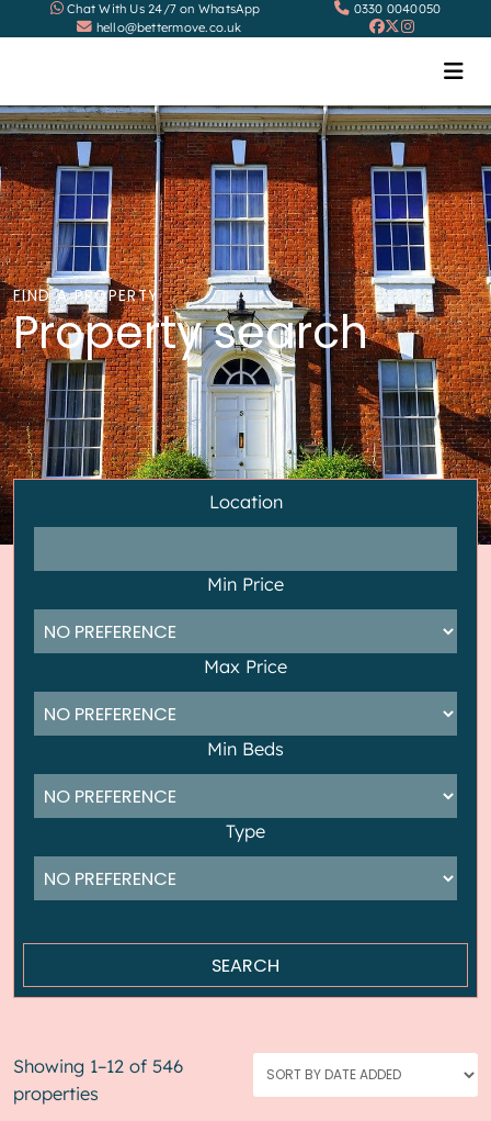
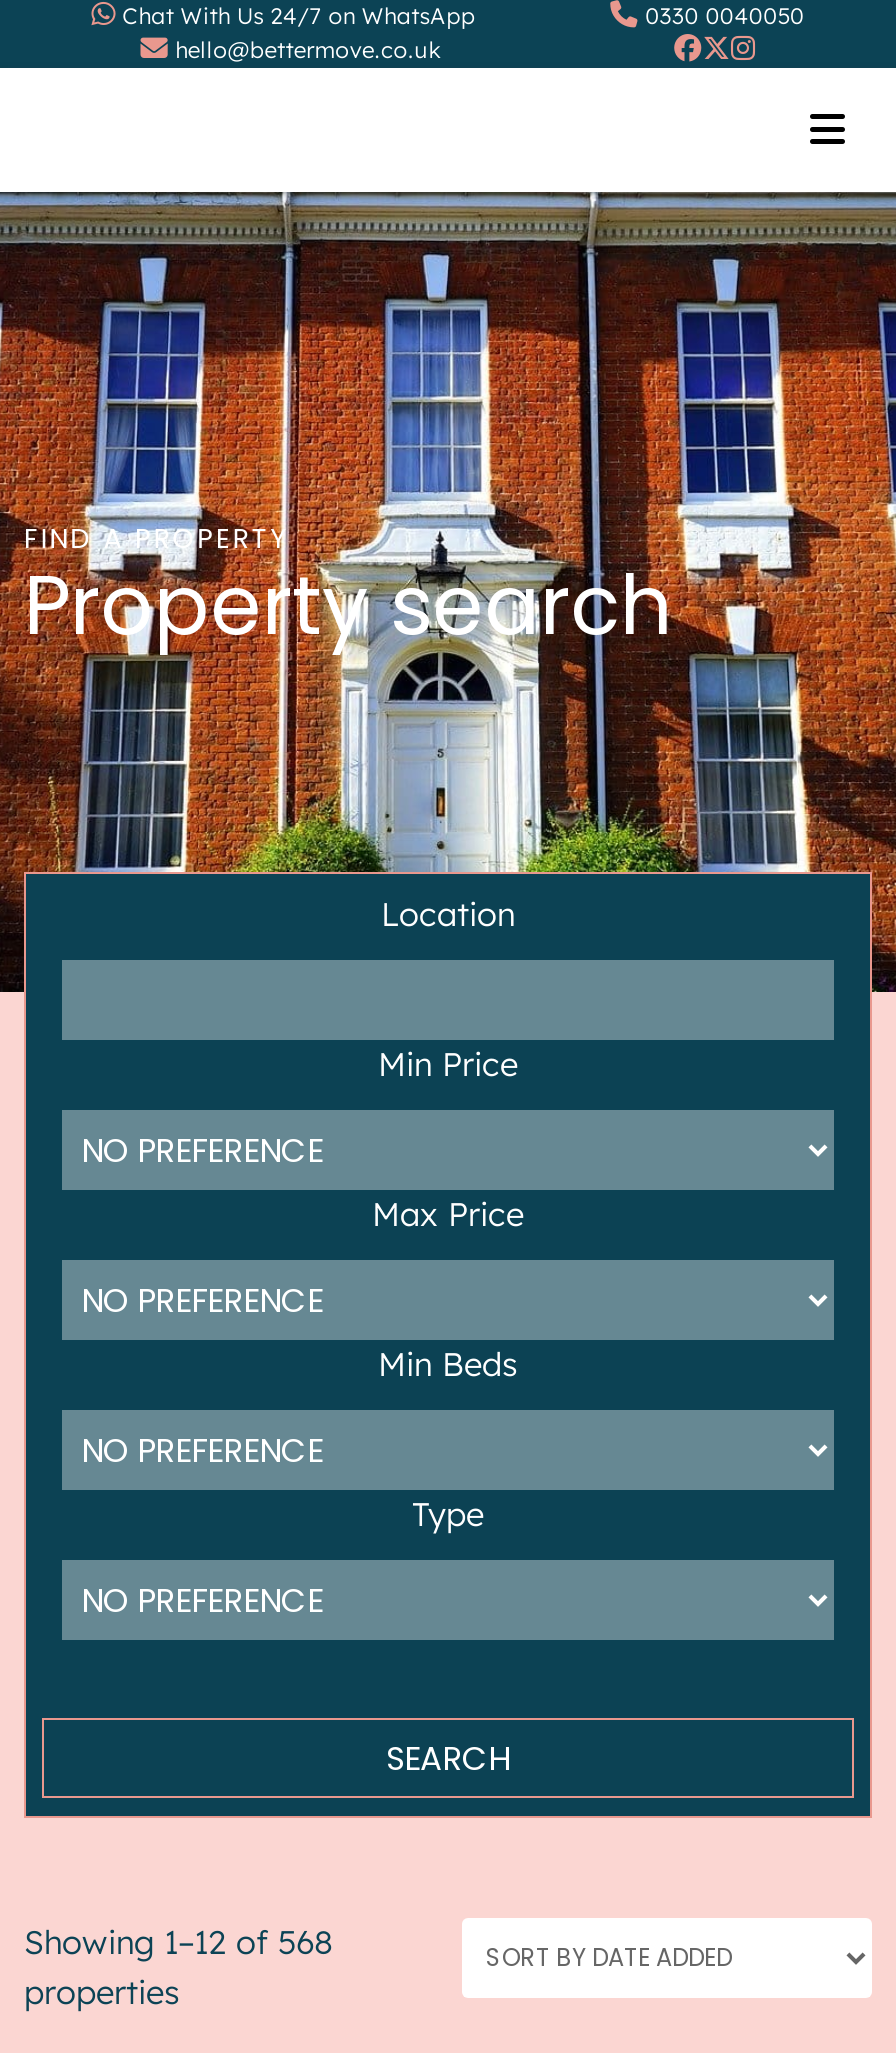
[13,1055,183,1077] Showing 1–12 of 546 -> [24,1922,332,1962] Showing 1–12 of 568

